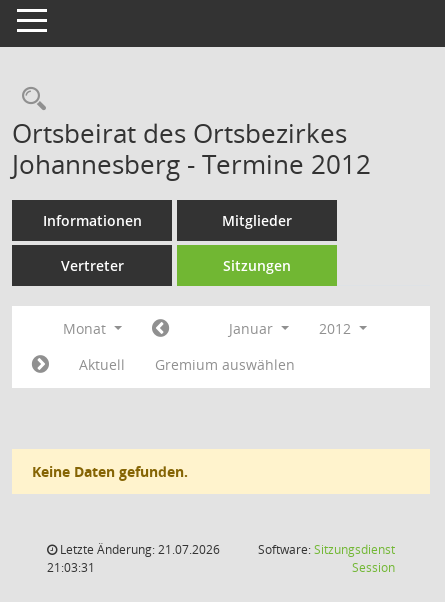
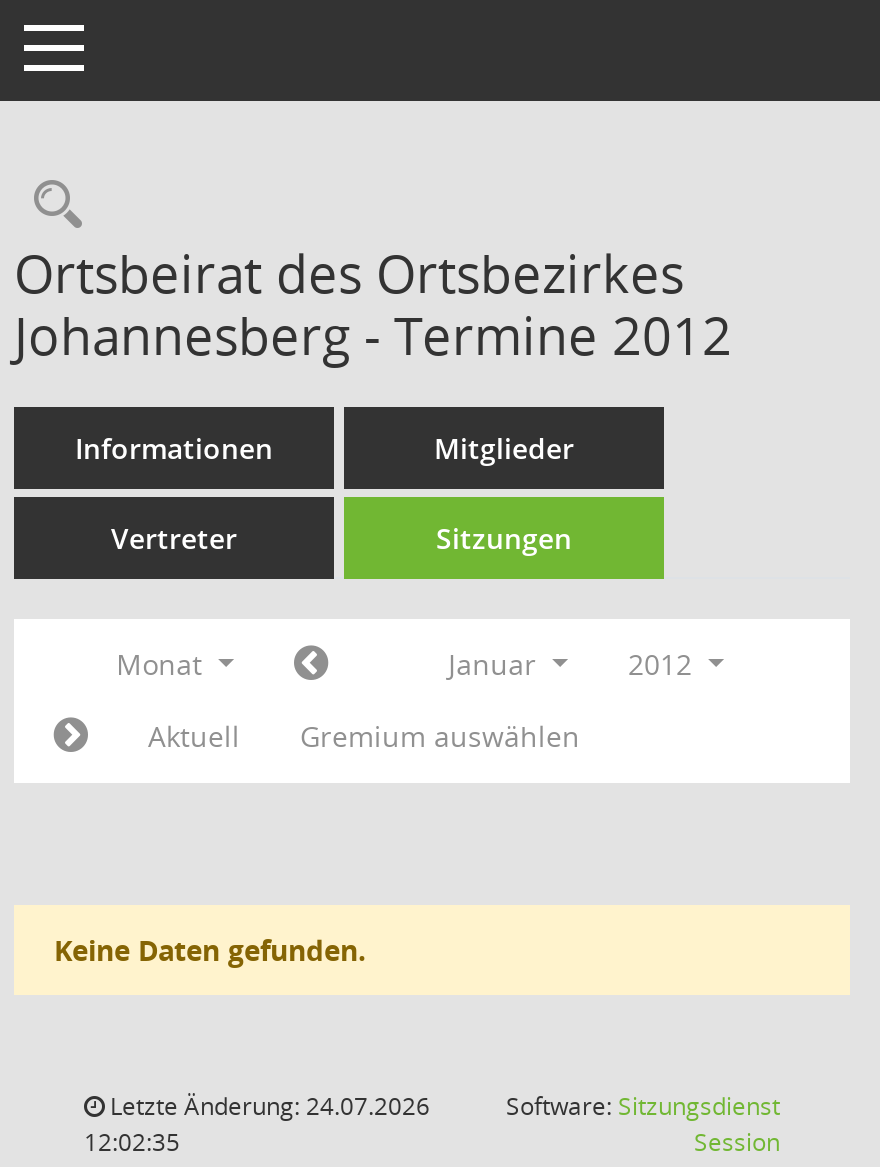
[57,541,220,558] Letzte Änderung: 21.07.2026 -> [104,1089,430,1123] Letzte Änderung: 24.07.2026
[47,559,95,576] 21:03:31 -> [84,1125,180,1159] 12:02:35

